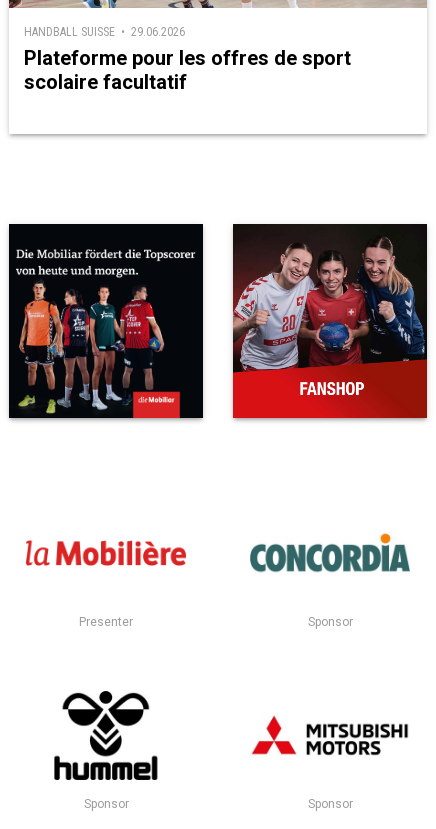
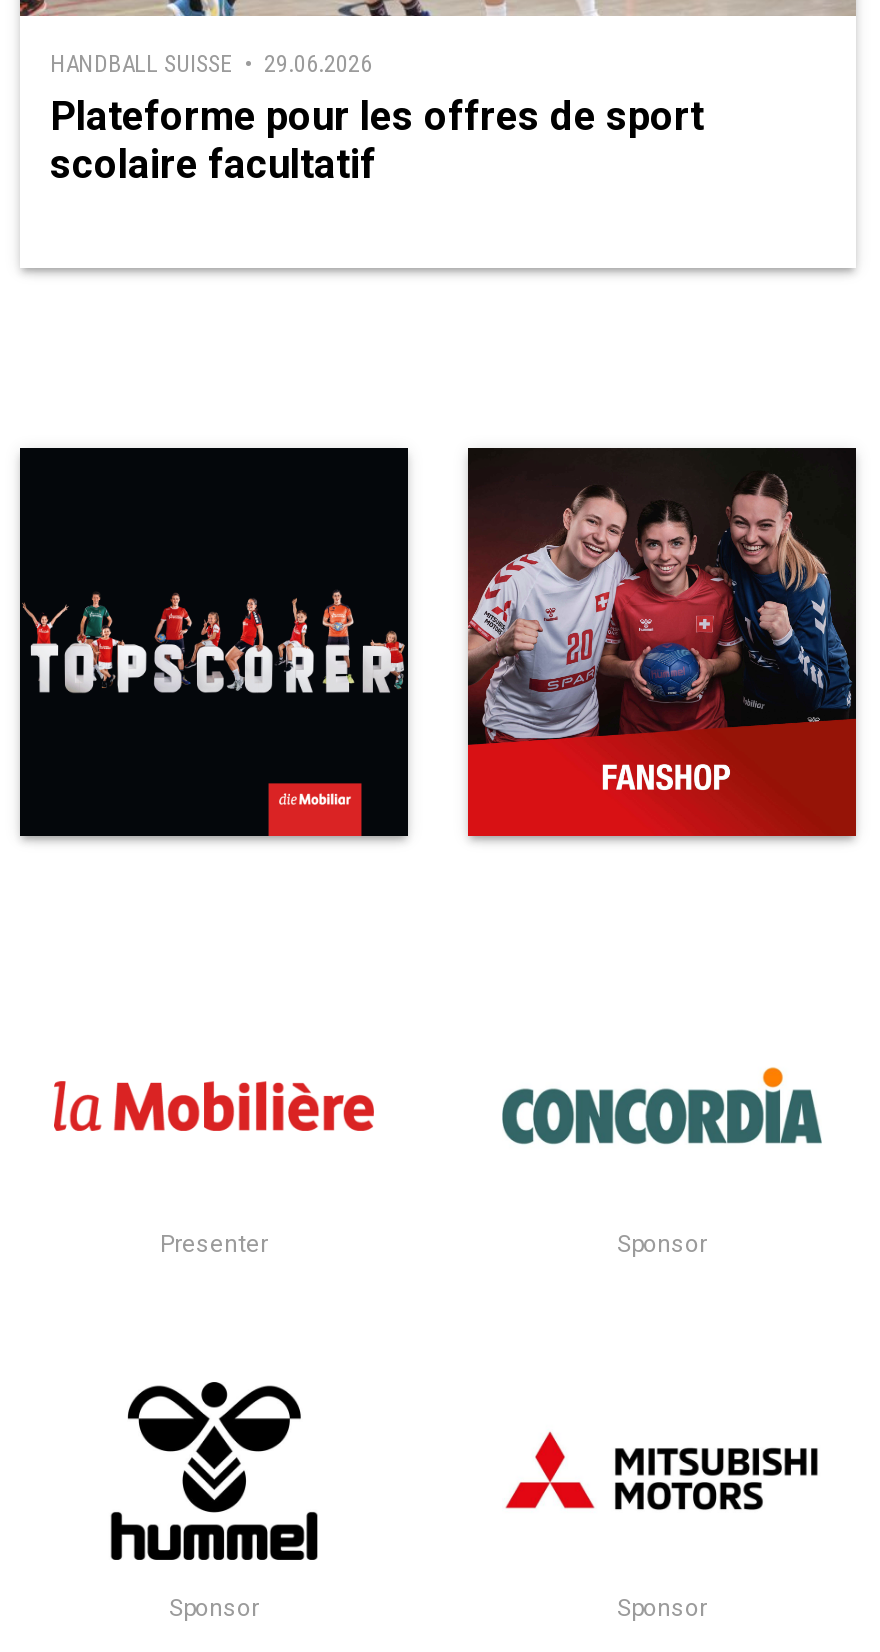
[10,249,202,414] [image] -> [22,500,406,826] [image]

